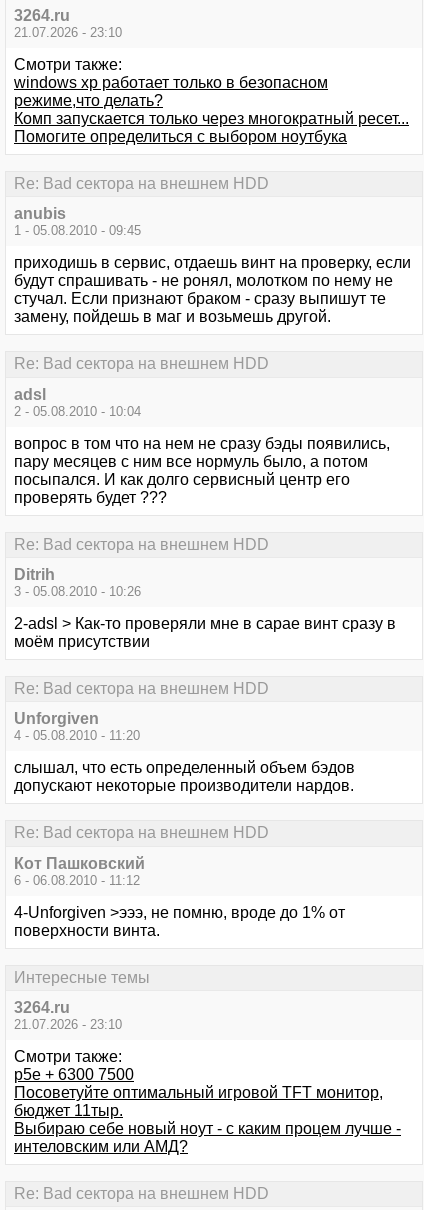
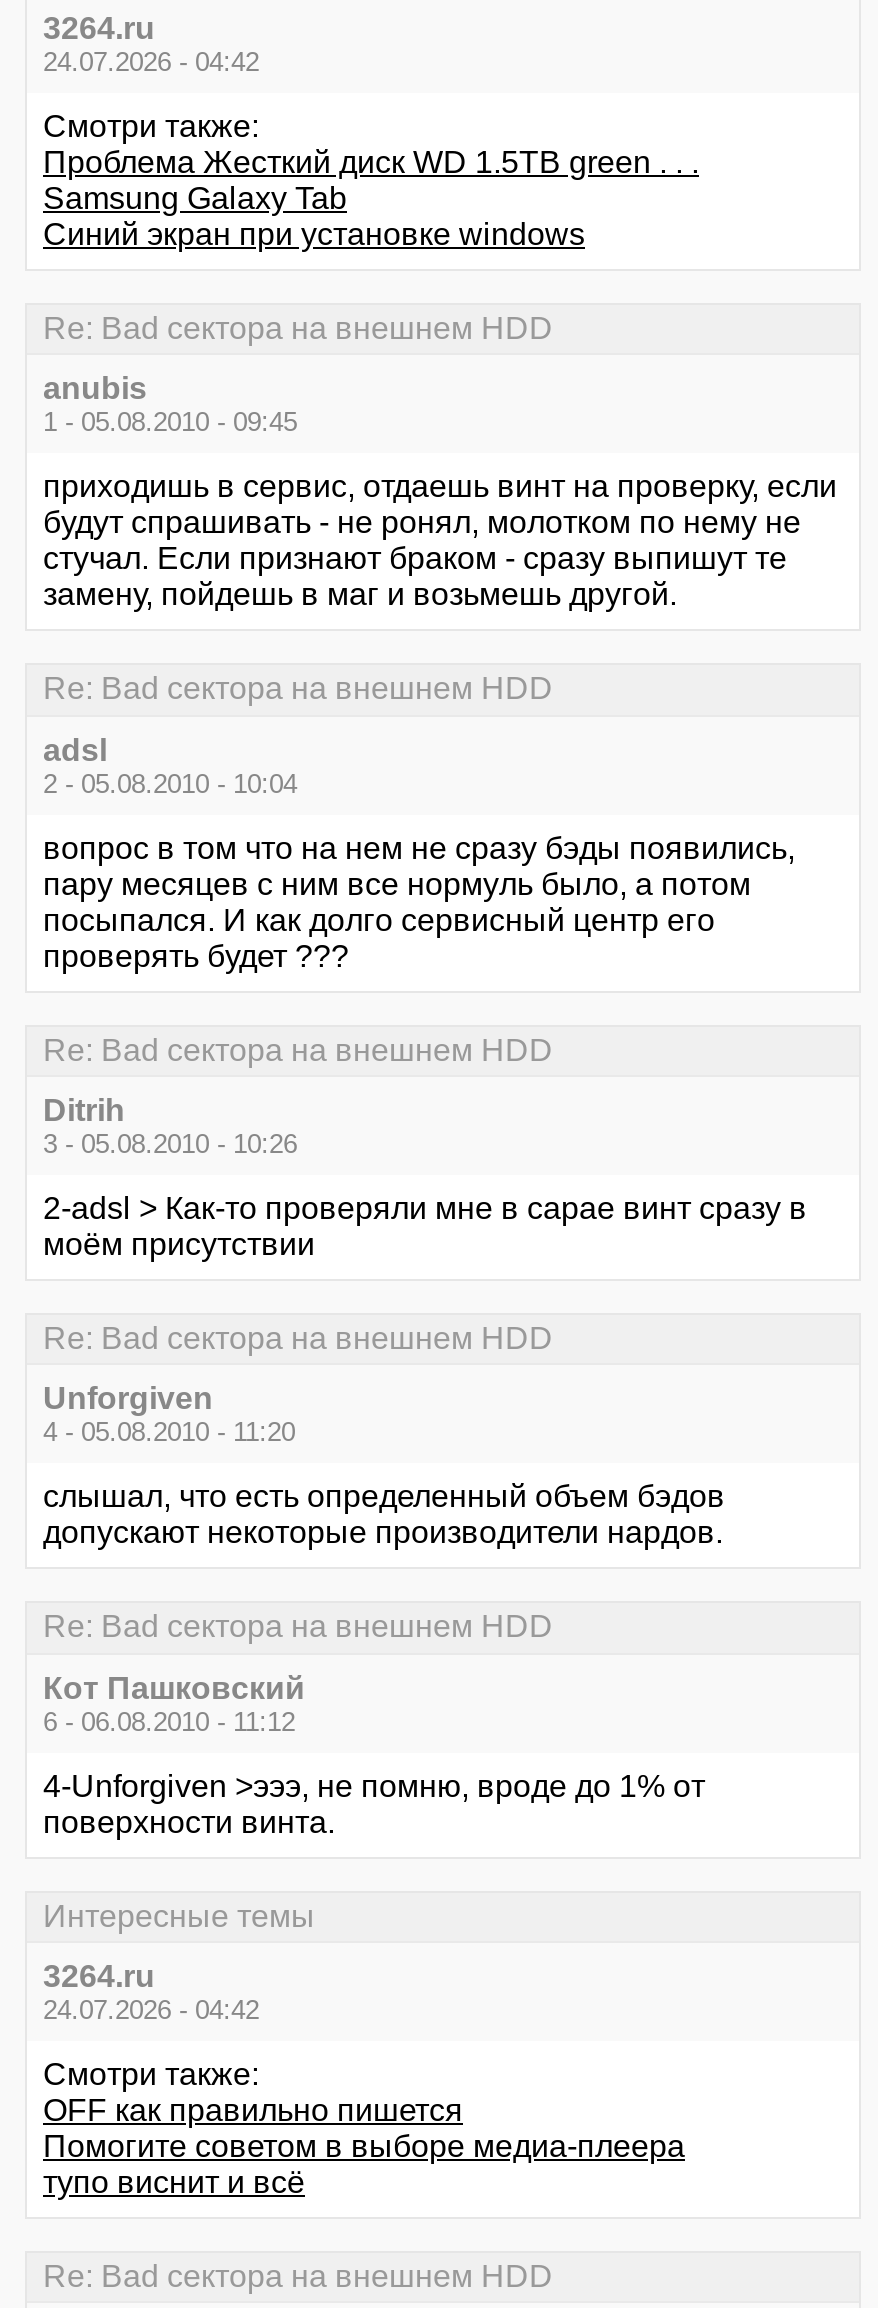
[14,25,122,40] 21.07.2026 - 23:10 -> [43,47,259,77] 24.07.2026 - 04:42
[14,74,409,145] windows xp работает только в безопасном | режиме,что делать? | Комп запускается только через многократный ресет... | Помогите определиться с выбором ноутбука -> [43,145,699,251] Проблема Жесткий диск WD 1.5TB green . . . | Samsung Galaxy Tab | Синий экран при установке windows
[14,1017,122,1032] 21.07.2026 - 23:10 -> [43,1995,259,2025] 24.07.2026 - 04:42
[14,1066,401,1155] p5e + 6300 7500 | Посоветуйте оптимальный игровой TFT монитор, | бюджет 11тыр. | Выбираю себе новый ноут - с каким процем лучше - | интеловским или АМД? -> [43,2093,685,2199] OFF как правильно пишется | Помогите советом в выборе медиа-плеера | тупо виснит и всё

